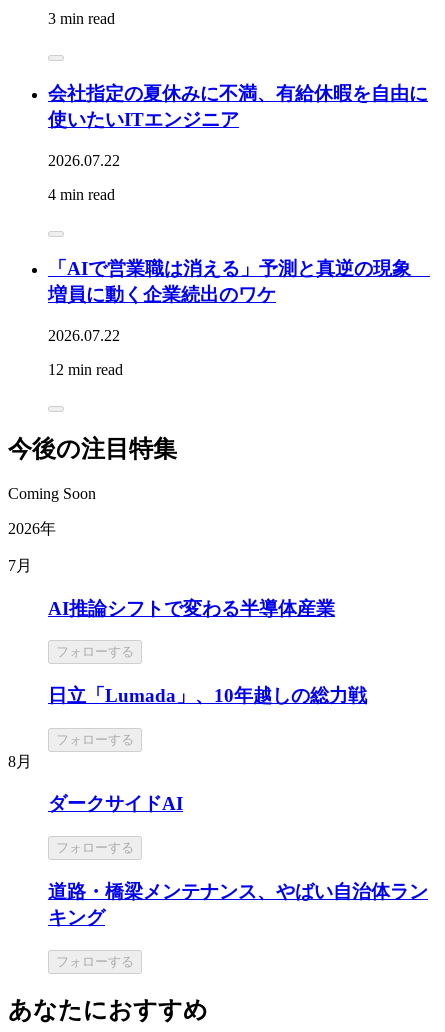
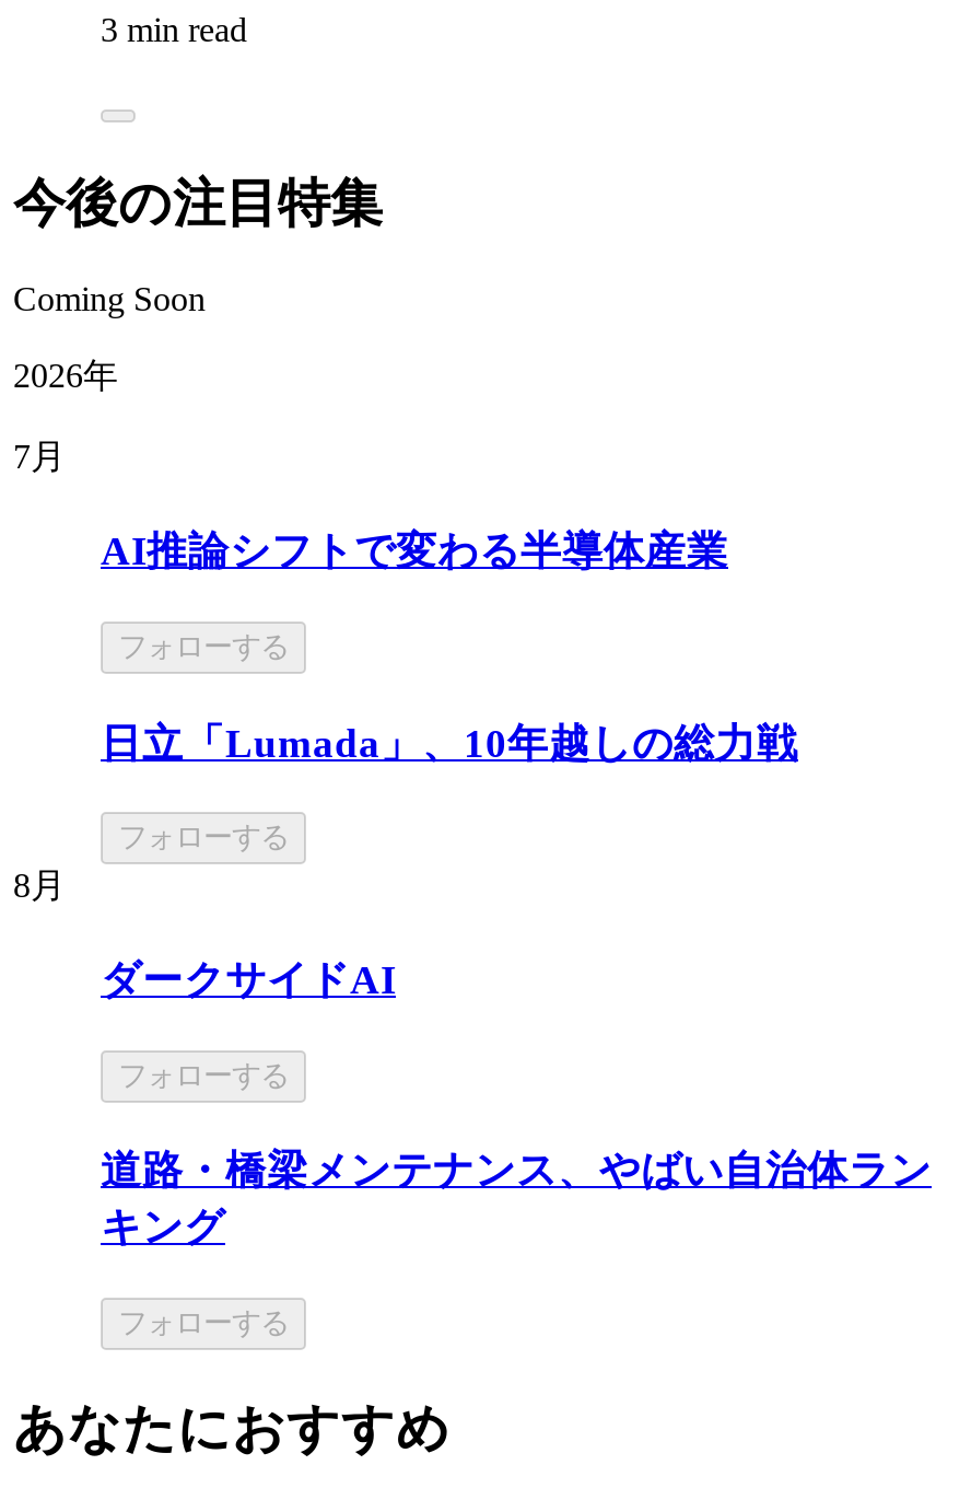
[48,83,428,203] 会社指定の夏休みに不満、有給休暇を自由に | 使いたいITエンジニア | 2026.07.22 | 4 min read -> none
[48,258,430,378] 「AIで営業職は消える」予測と真逆の現象 | 増員に動く企業続出のワケ | 2026.07.22 | 12 min read -> none

